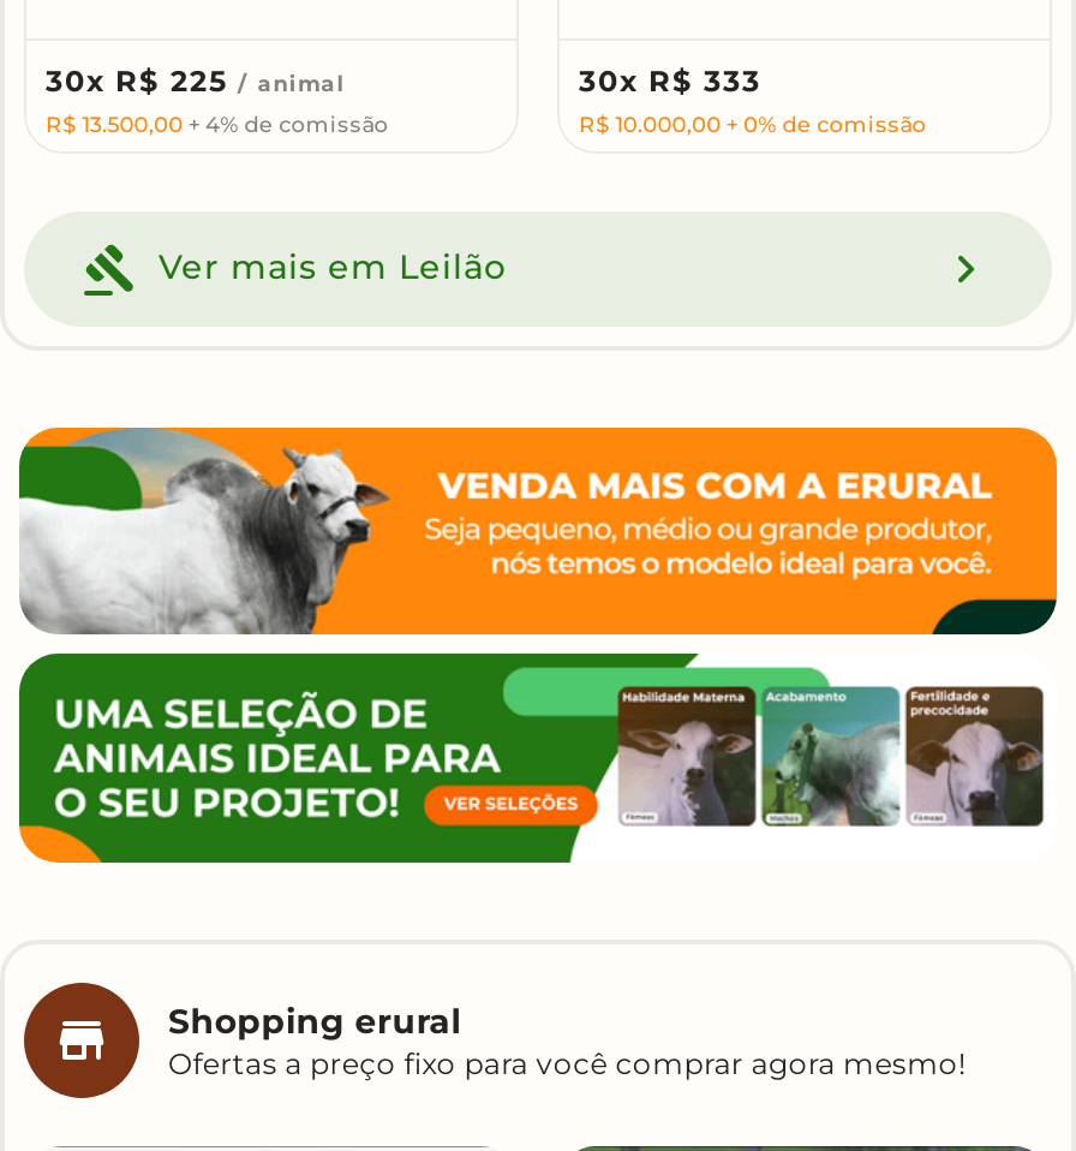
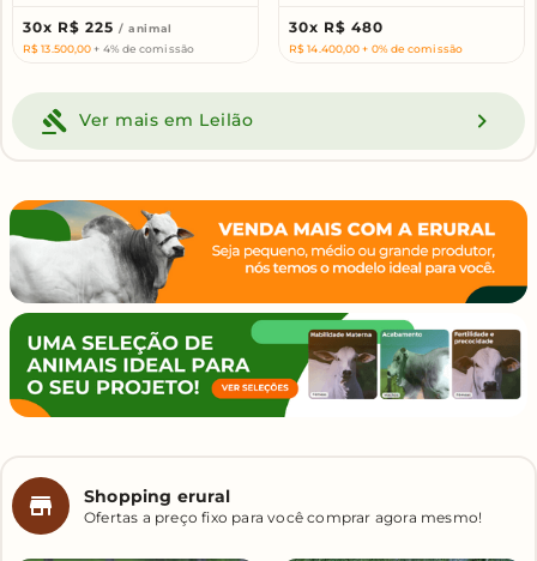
[579,64,761,100] 30x R$ 333 -> [289,19,384,37] 30x R$ 480
[579,112,927,138] R$ 10.000,00 + 0% de comissão -> [289,43,463,56] R$ 14.400,00 + 0% de comissão

